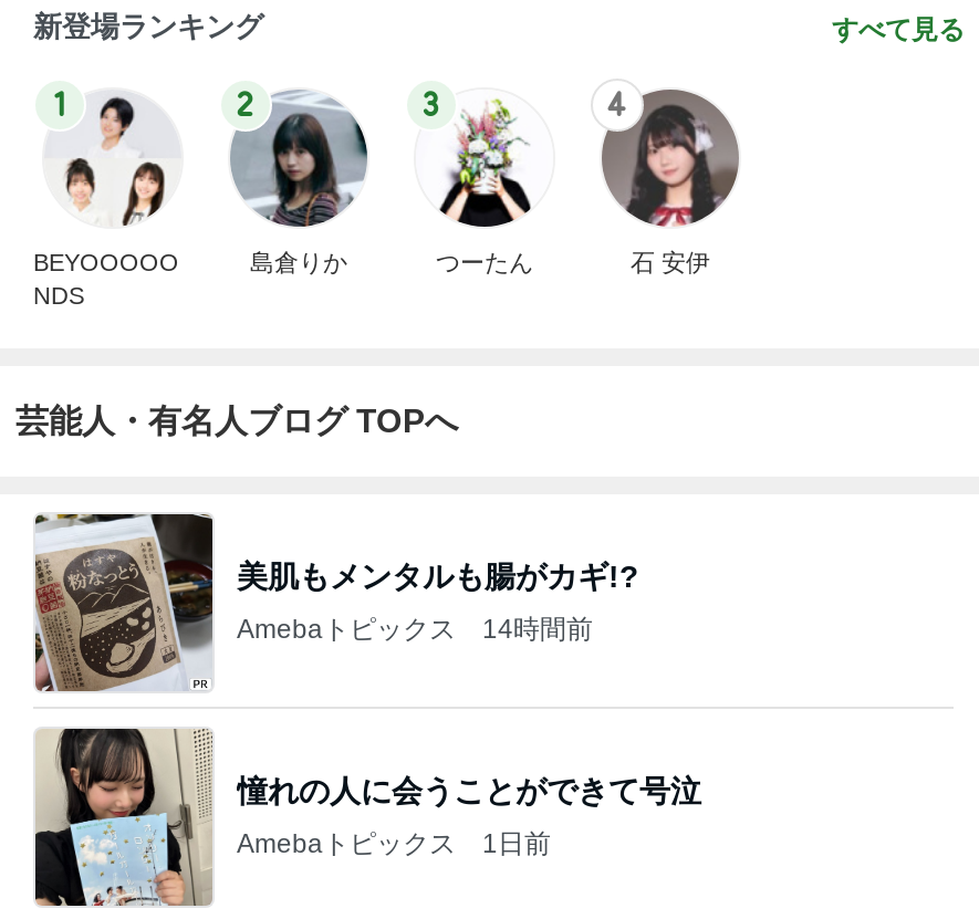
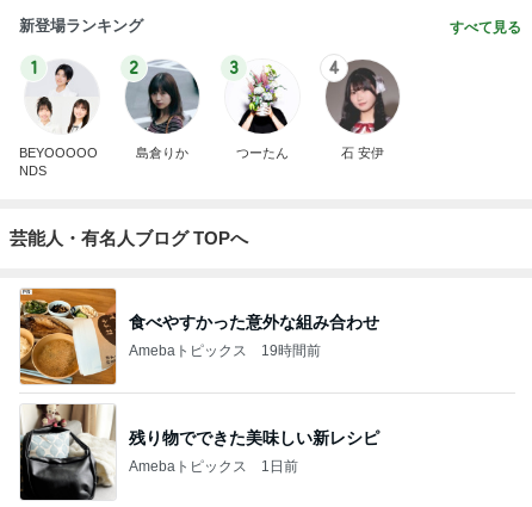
[33,512,639,693] [image] | 美肌もメンタルも腸がカギ!? -> [19,287,379,385] [image] | 食べやすかった意外な組み合わせ
[237,613,593,644] Amebaトピックス 14時間前 -> [129,342,321,358] Amebaトピックス 19時間前
[35,727,701,908] [image] | 憧れの人に会うことができて号泣 -> [19,403,379,501] [image] | 残り物でできた美味しい新レシピ

